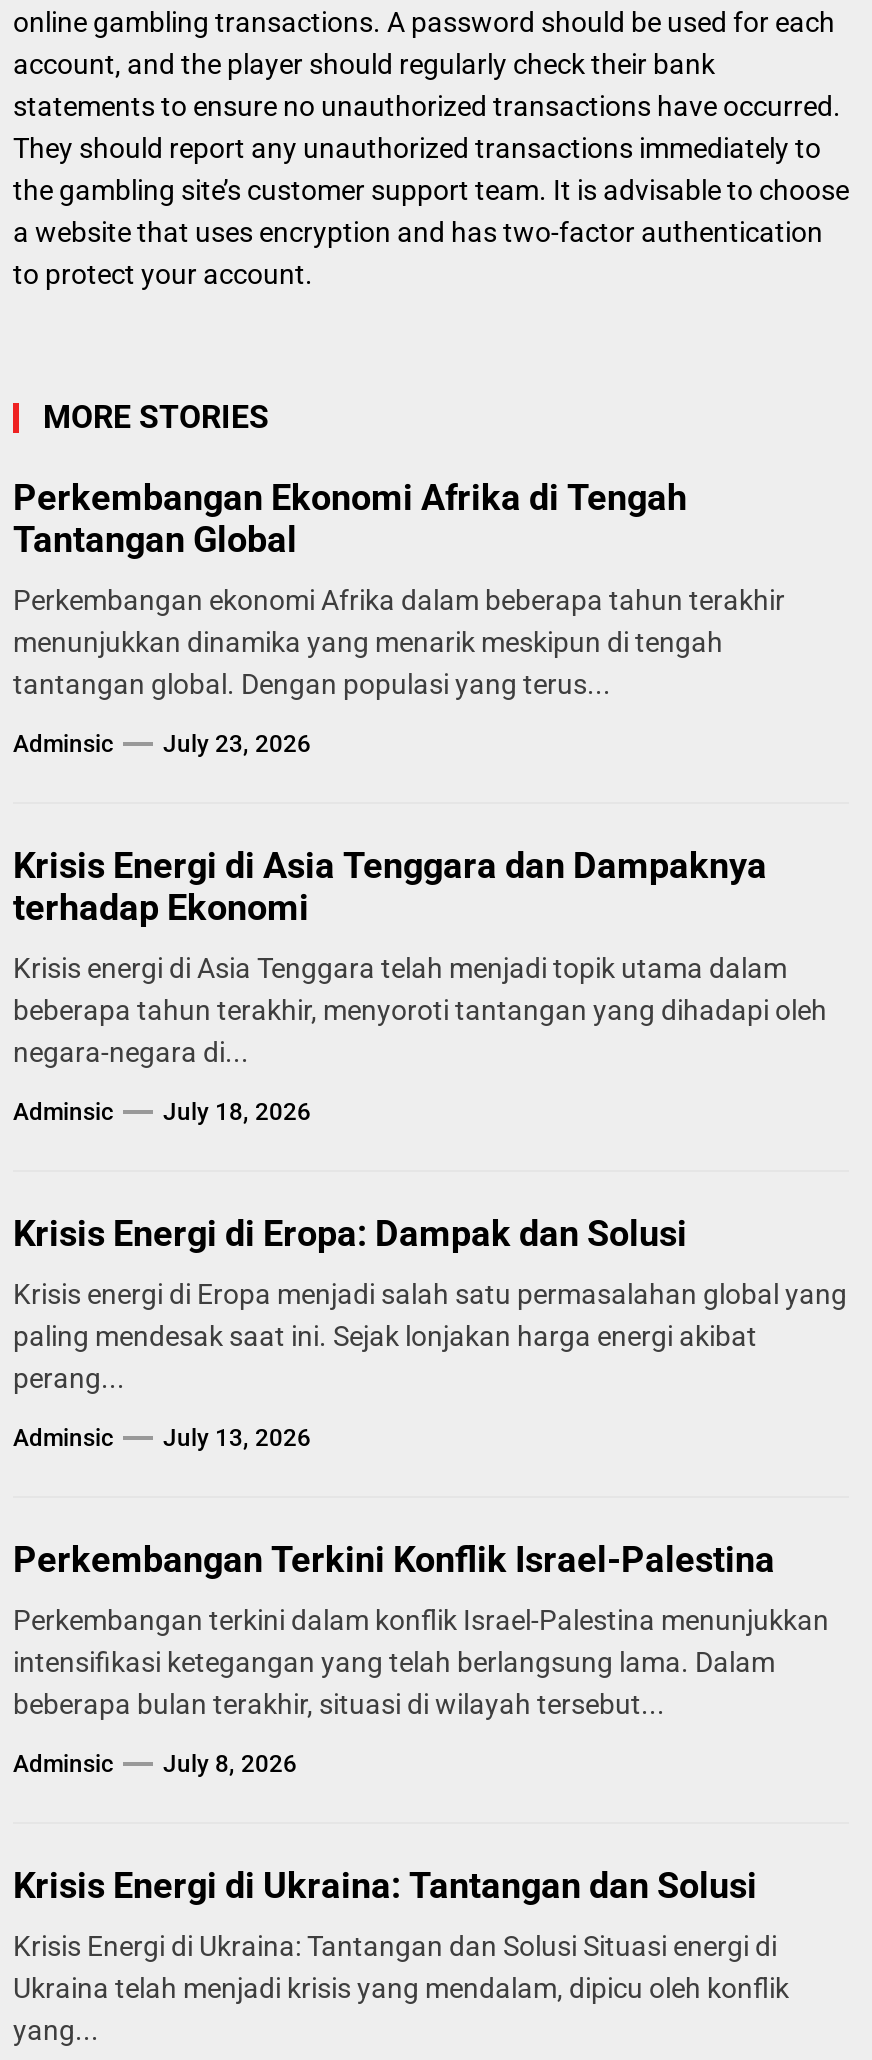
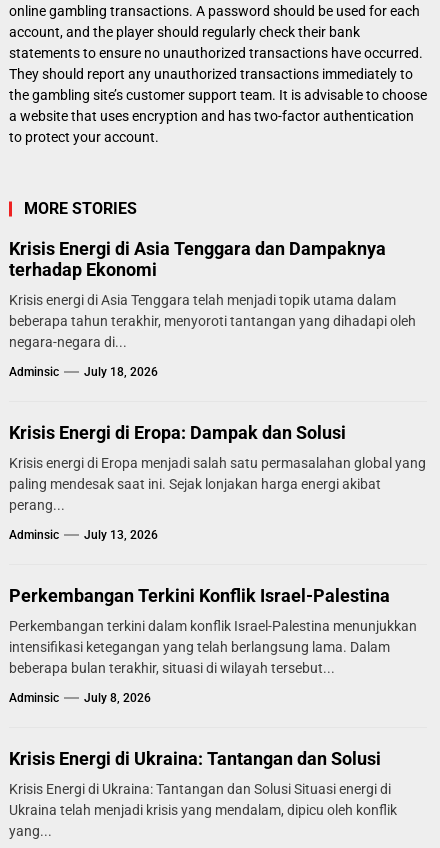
[13,476,785,758] Perkembangan Ekonomi Afrika di Tengah | Tantangan Global | Perkembangan ekonomi Afrika dalam beberapa tahun terakhir | menunjukkan dinamika yang menarik meskipun di tengah | tantangan global. Dengan populasi yang terus... | Adminsic | July 23, 2026 -> none

